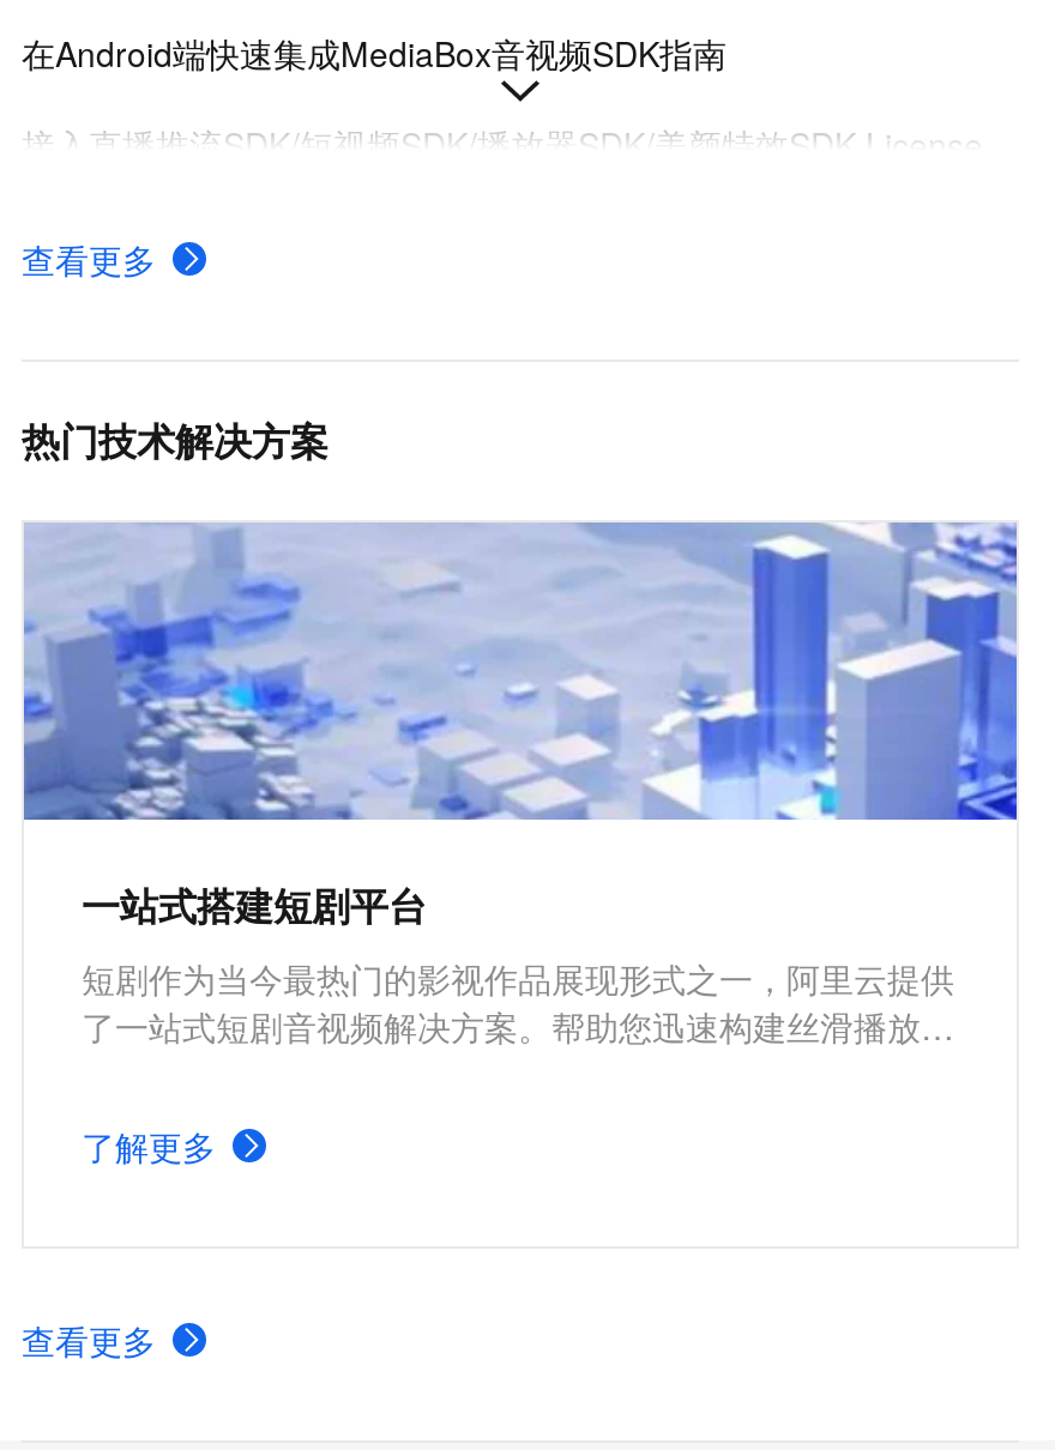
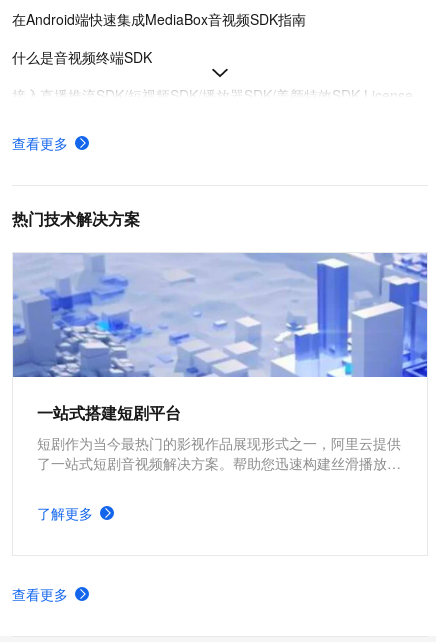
none -> [12,47,152,67] 什么是音视频终端SDK

